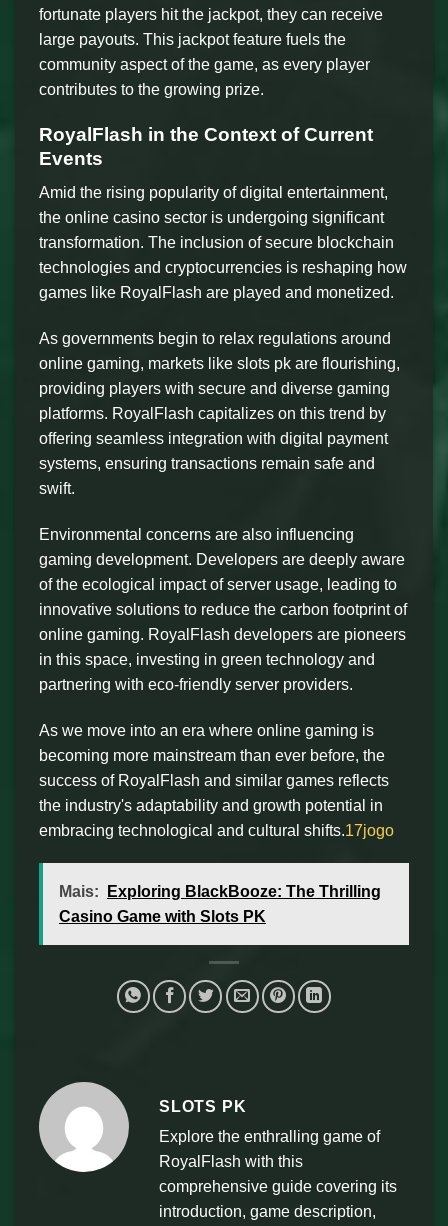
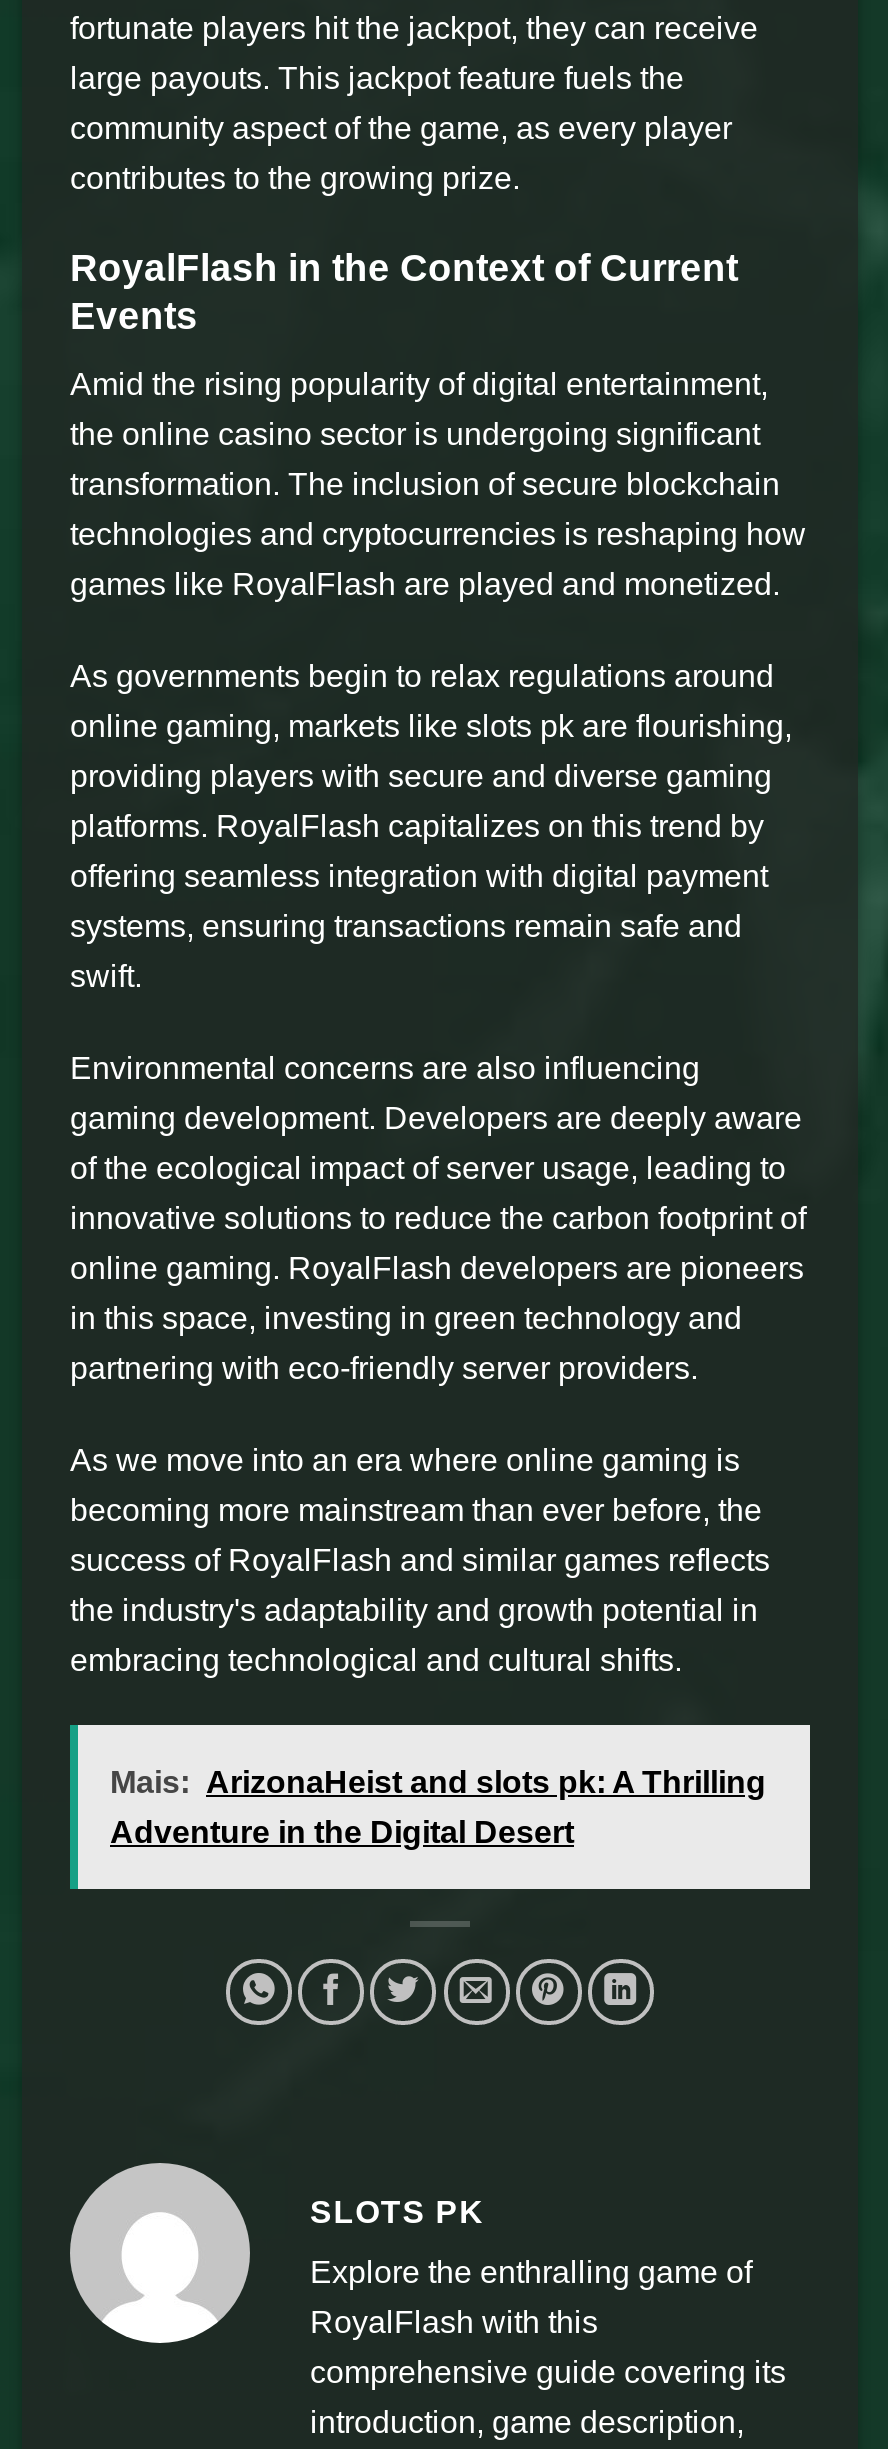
[39,821,394,838] embracing technological and cultural shifts. 17jogo -> [70,1642,682,1676] embracing technological and cultural shifts.
[59,883,381,900] Mais: Exploring BlackBooze: The Thrilling -> [110,1766,766,1800] Mais: ArizonaHeist and slots pk: A Thrilling
[59,908,266,925] Casino Game with Slots PK -> [110,1816,574,1850] Adventure in the Digital Desert

